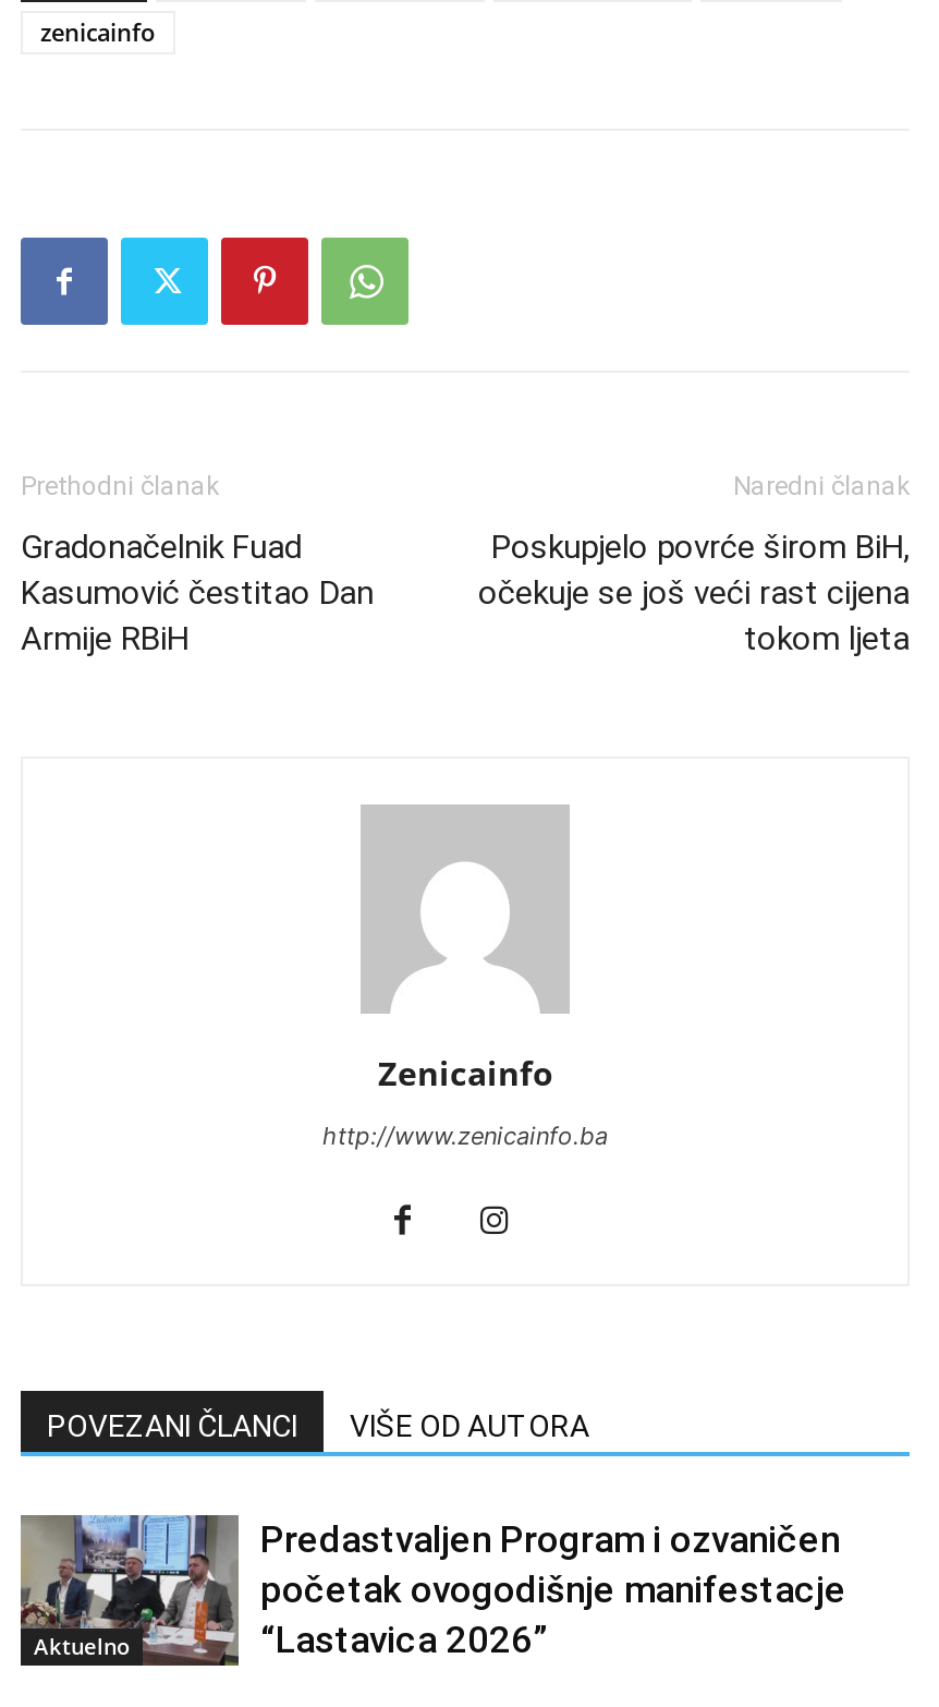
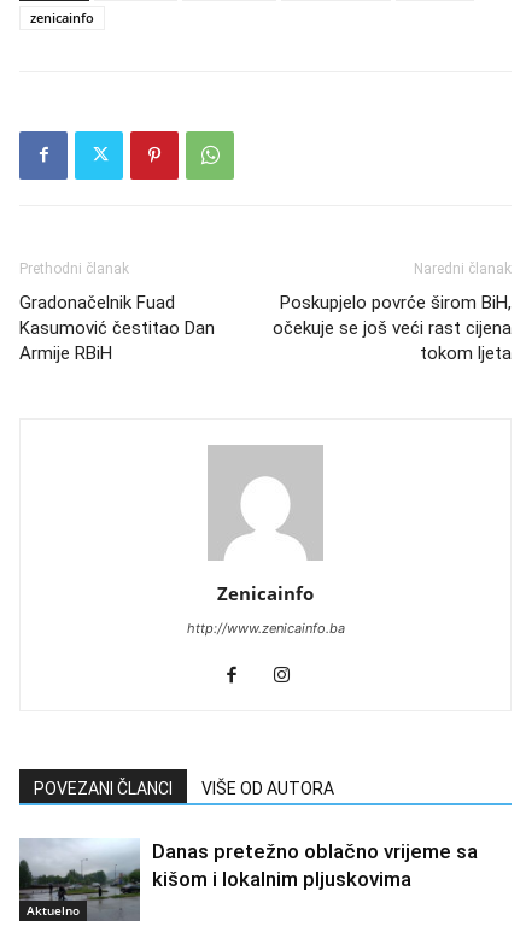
[19,1513,846,1668] [image] | Predastvaljen Program i ozvaničen | početak ovogodišnje manifestacje | “Lastavica 2026” -> [18,838,478,921] [image] | Danas pretežno oblačno vrijeme sa | kišom i lokalnim pljuskovima

